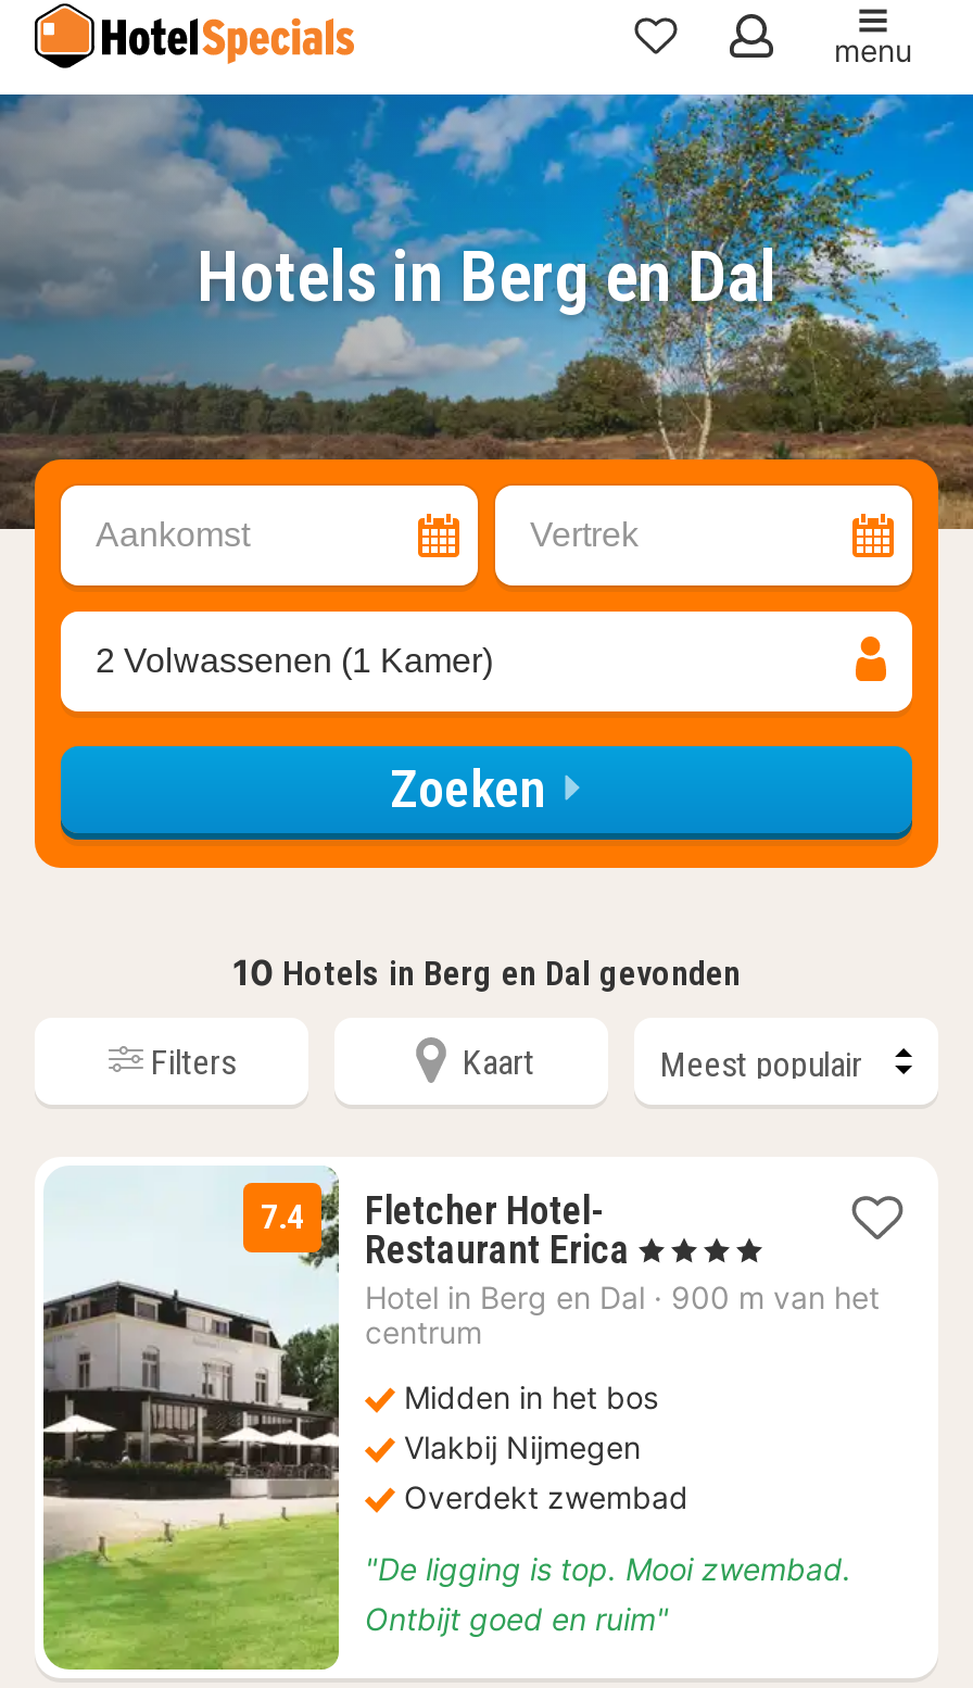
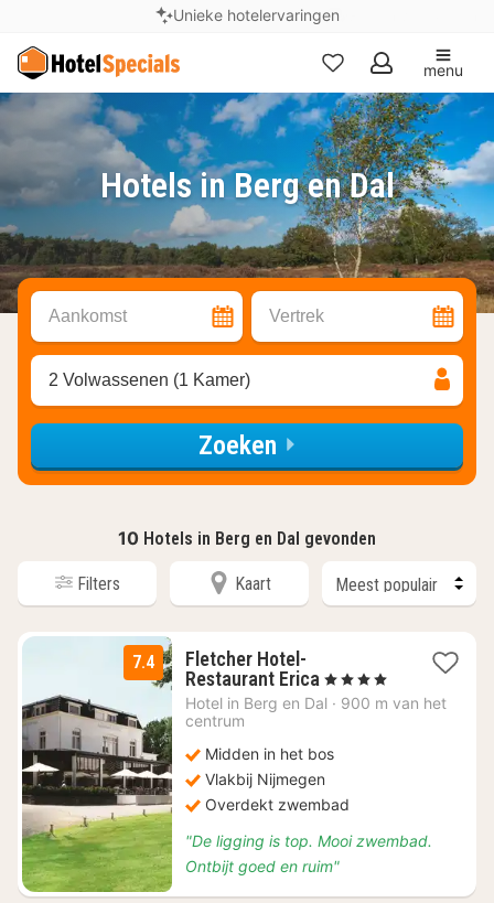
none -> [173,6,339,24] Unieke hotelervaringen

